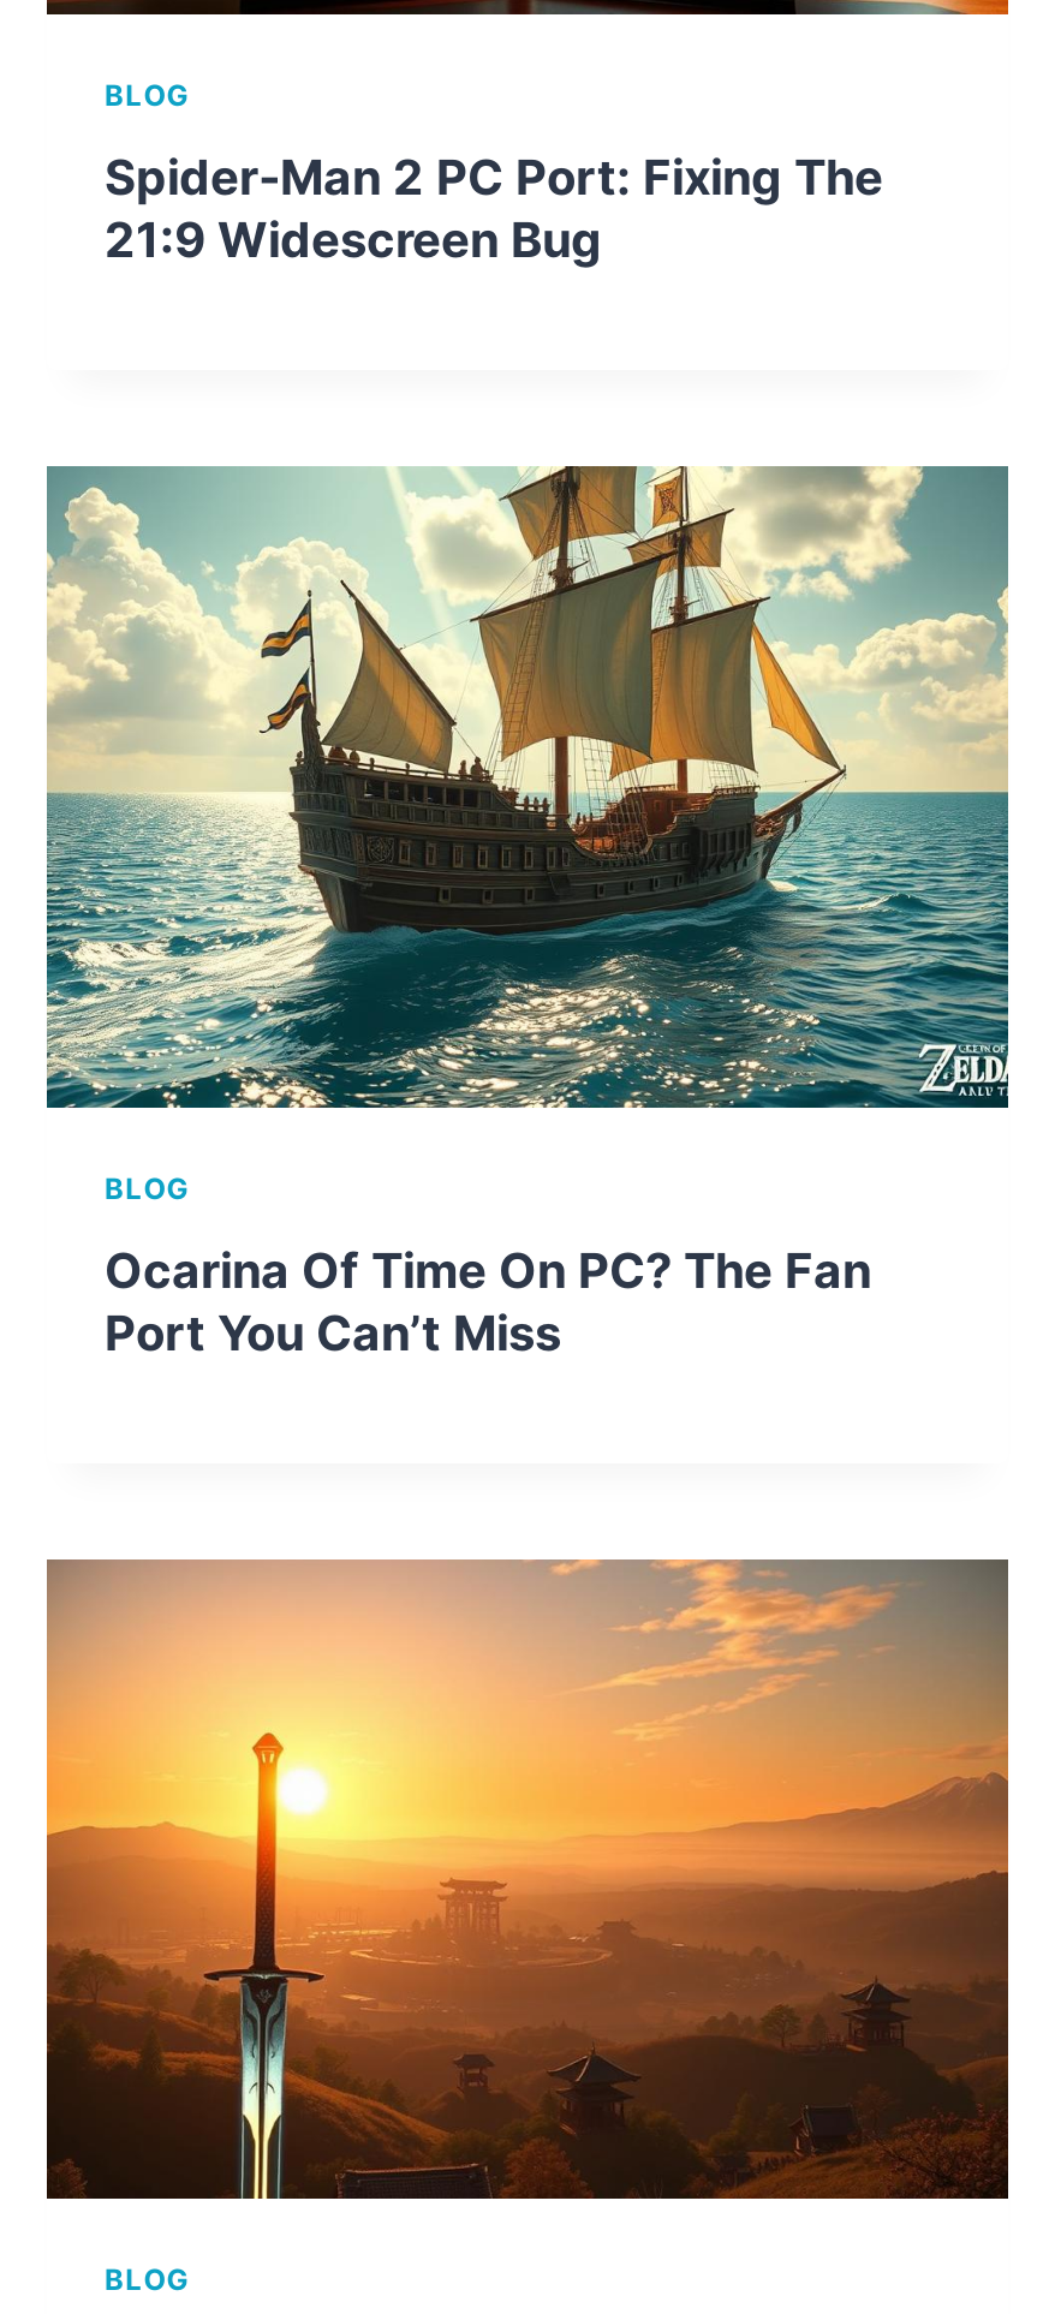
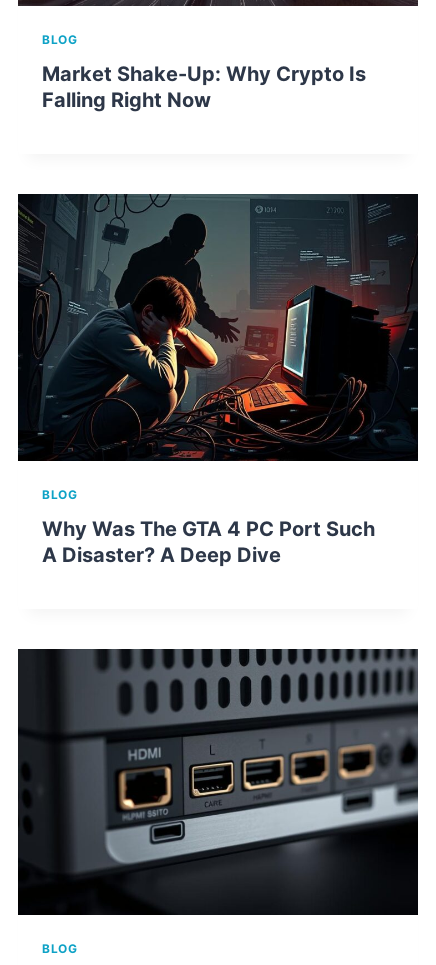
[105,149,883,269] Spider-Man 2 PC Port: Fixing The | 21:9 Widescreen Bug -> [42,62,366,112] Market Shake-Up: Why Crypto Is | Falling Right Now
[44,464,1011,1110] [image] -> [17,193,419,462] [image]
[105,1242,871,1362] Ocarina Of Time On PC? The Fan | Port You Can’t Miss -> [42,517,375,567] Why Was The GTA 4 PC Port Such | A Disaster? A Deep Dive
[44,1557,1011,2201] [image] -> [17,648,419,916] [image]

